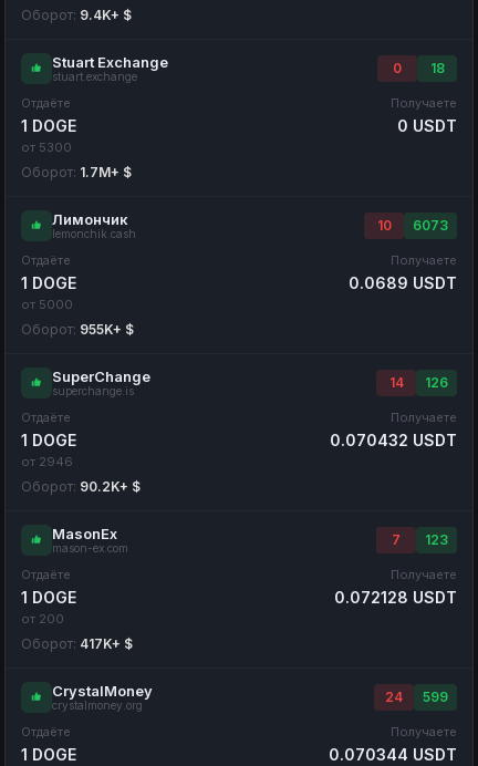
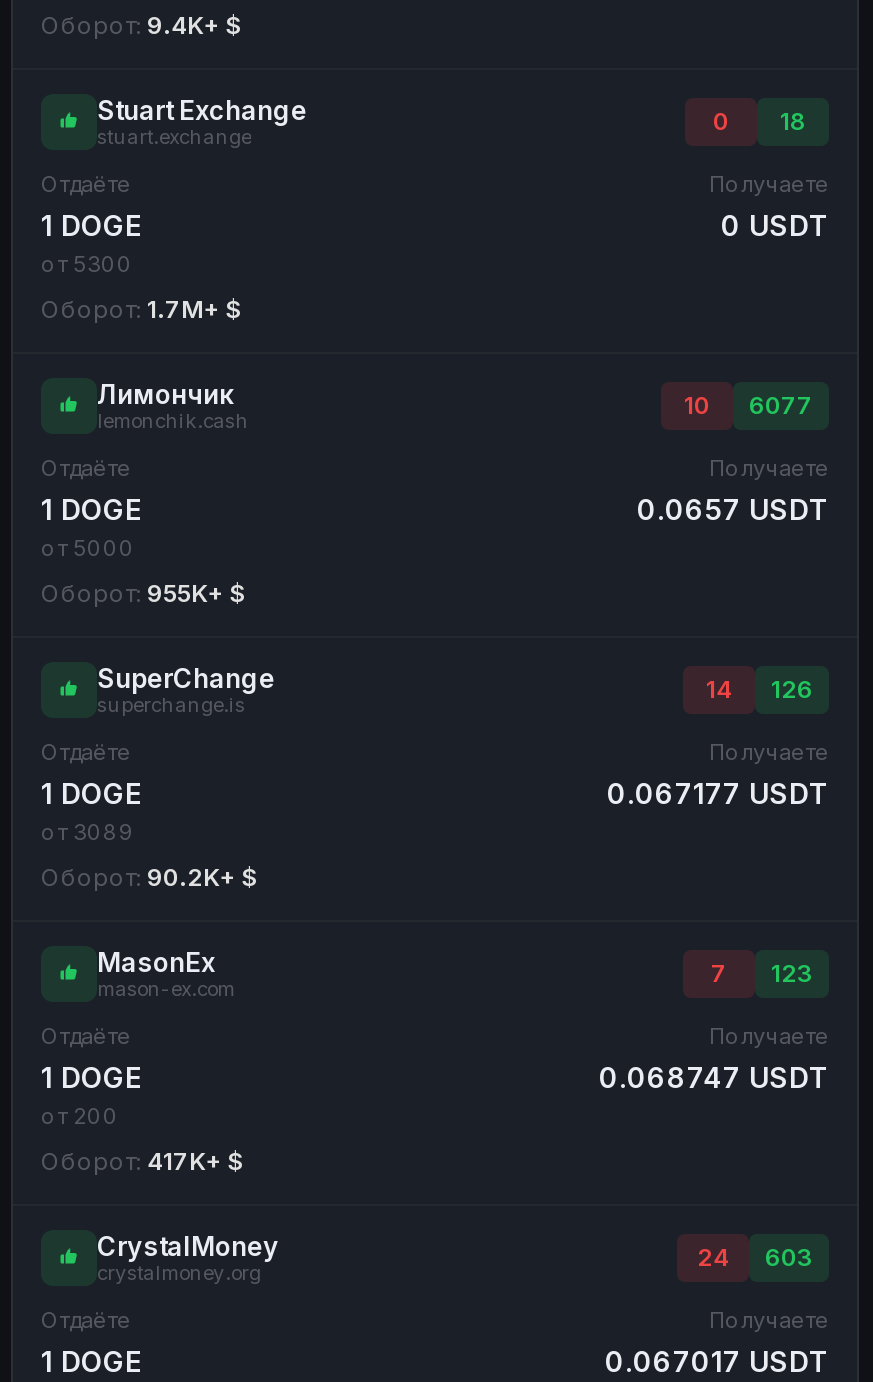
[377,216,448,233] 10 6073 -> [684,389,813,419] 10 6077
[349,273,457,292] 0.0689 USDT -> [637,491,829,525] 0.0657 USDT
[330,430,457,449] 0.070432 USDT -> [607,775,829,809] 0.067177 USDT
[21,453,73,469] от 2946 -> [41,817,135,845] от 3089
[334,587,457,606] 0.072128 USDT -> [599,1059,829,1093] 0.068747 USDT
[385,688,448,705] 24 599 -> [697,1241,813,1271] 24 603
[329,744,457,763] 0.070344 USDT -> [605,1343,829,1377] 0.067017 USDT

